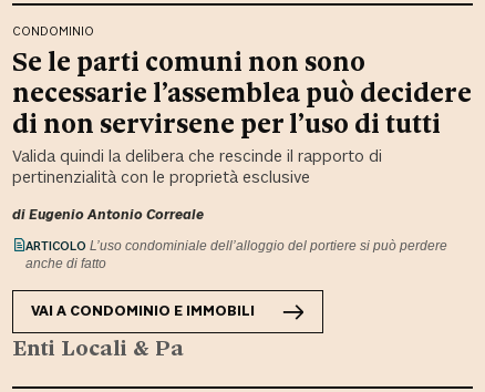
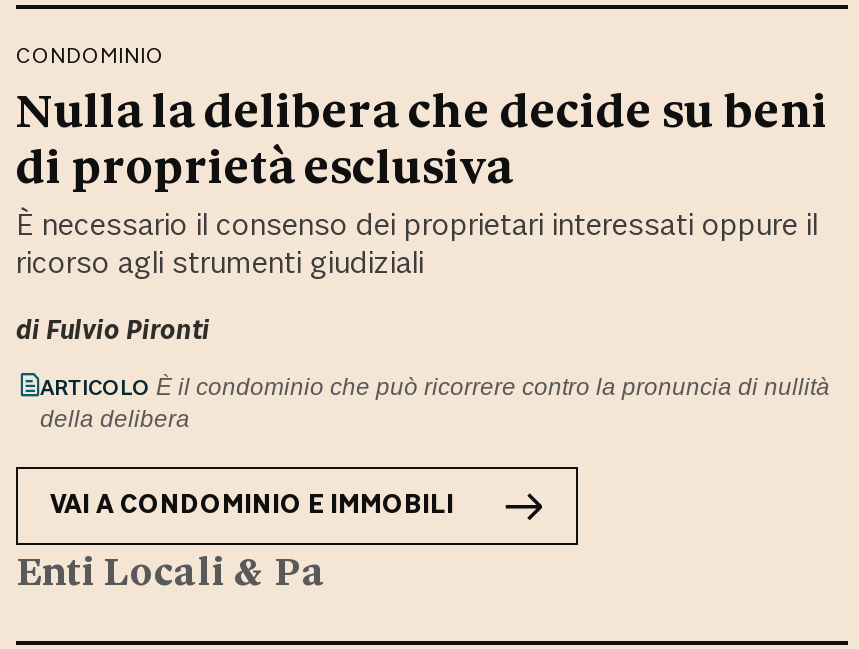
[12,41,472,188] Se le parti comuni non sono | necessarie l’assemblea può decidere | di non servirsene per l’uso di tutti | Valida quindi la delibera che rescinde il rapporto di | pertinenzialità con le proprietà esclusive -> [16,73,828,283] Nulla la delibera che decide su beni | di proprietà esclusiva | È necessario il consenso dei proprietari interessati oppure il | ricorso agli strumenti giudiziali
[12,206,204,224] di Eugenio Antonio Correale -> [16,315,210,347] di Fulvio Pironti
[25,238,447,272] ARTICOLO L’uso condominiale dell’alloggio del portiere si può perdere | anche di fatto -> [40,373,830,433] ARTICOLO È il condominio che può ricorrere contro la pronuncia di nullità | della delibera

